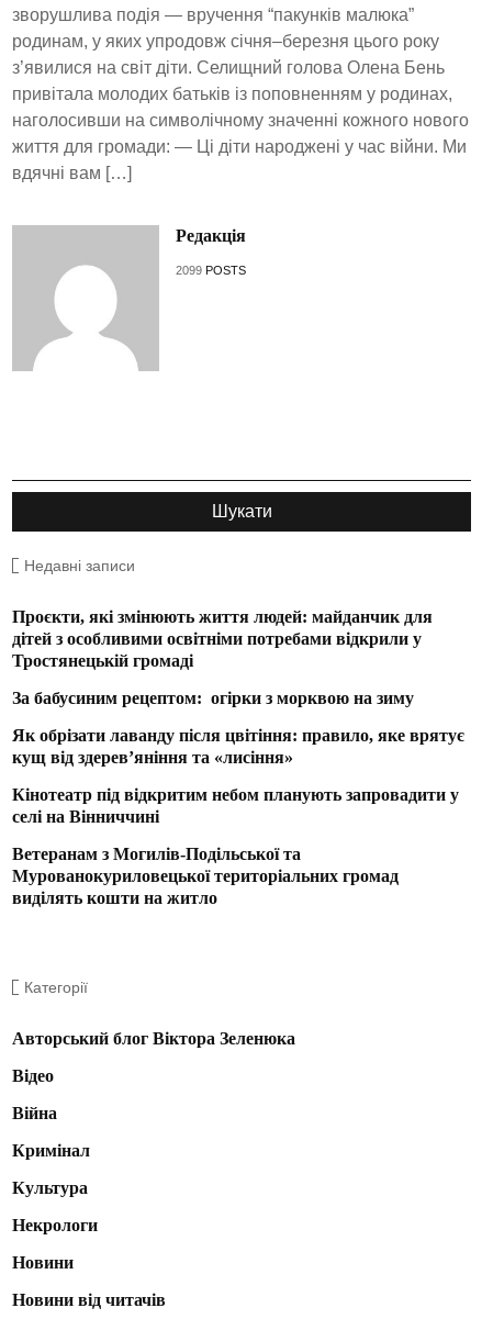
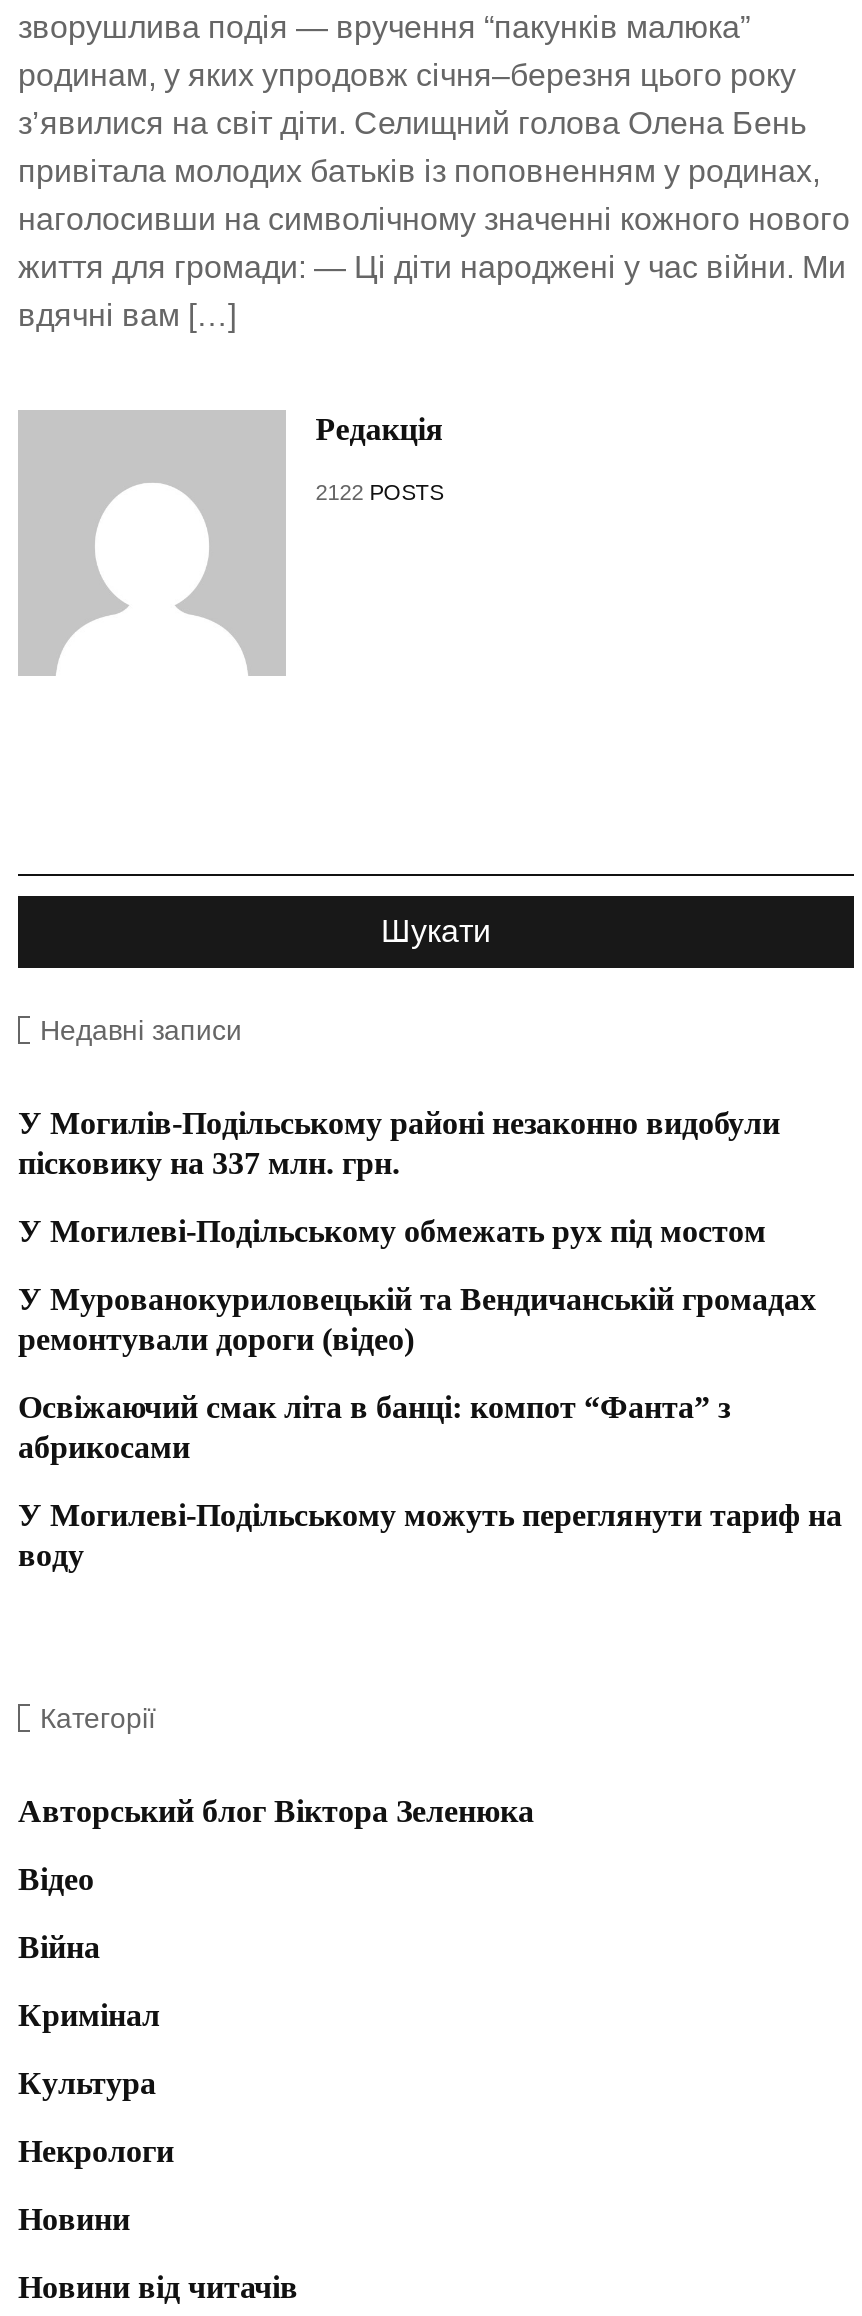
[175,263,246,276] 2099 POSTS -> [316,479,444,503] 2122 POSTS
[12,608,433,670] Проєкти, які змінюють життя людей: майданчик для | дітей з особливими освітніми потребами відкрили у | Тростянецькій громаді -> [18,1107,780,1181] У Могилів-Подільському районі незаконно видобули | пісковику на 337 млн. грн.
[12,689,414,708] За бабусиним рецептом: огірки з морквою на зиму -> [18,1215,766,1249] У Могилеві-Подільському обмежать рух під мостом
[12,726,464,767] Як обрізати лаванду після цвітіння: правило, яке врятує | кущ від здерев’яніння та «лисіння» -> [18,1283,824,1357] У Мурованокуриловецькій та Вендичанській громадах | ремонтували дороги (відео)
[12,786,459,826] Кінотеатр під відкритим небом планують запровадити у | селі на Вінниччині -> [18,1391,730,1465] Освіжаючий смак літа в банці: компот “Фанта” з | абрикосами
[12,845,399,908] Ветеранам з Могилів-Подільської та | Мурованокуриловецької територіальних громад | виділять кошти на житло -> [18,1499,842,1573] У Могилеві-Подільському можуть переглянути тариф на | воду

